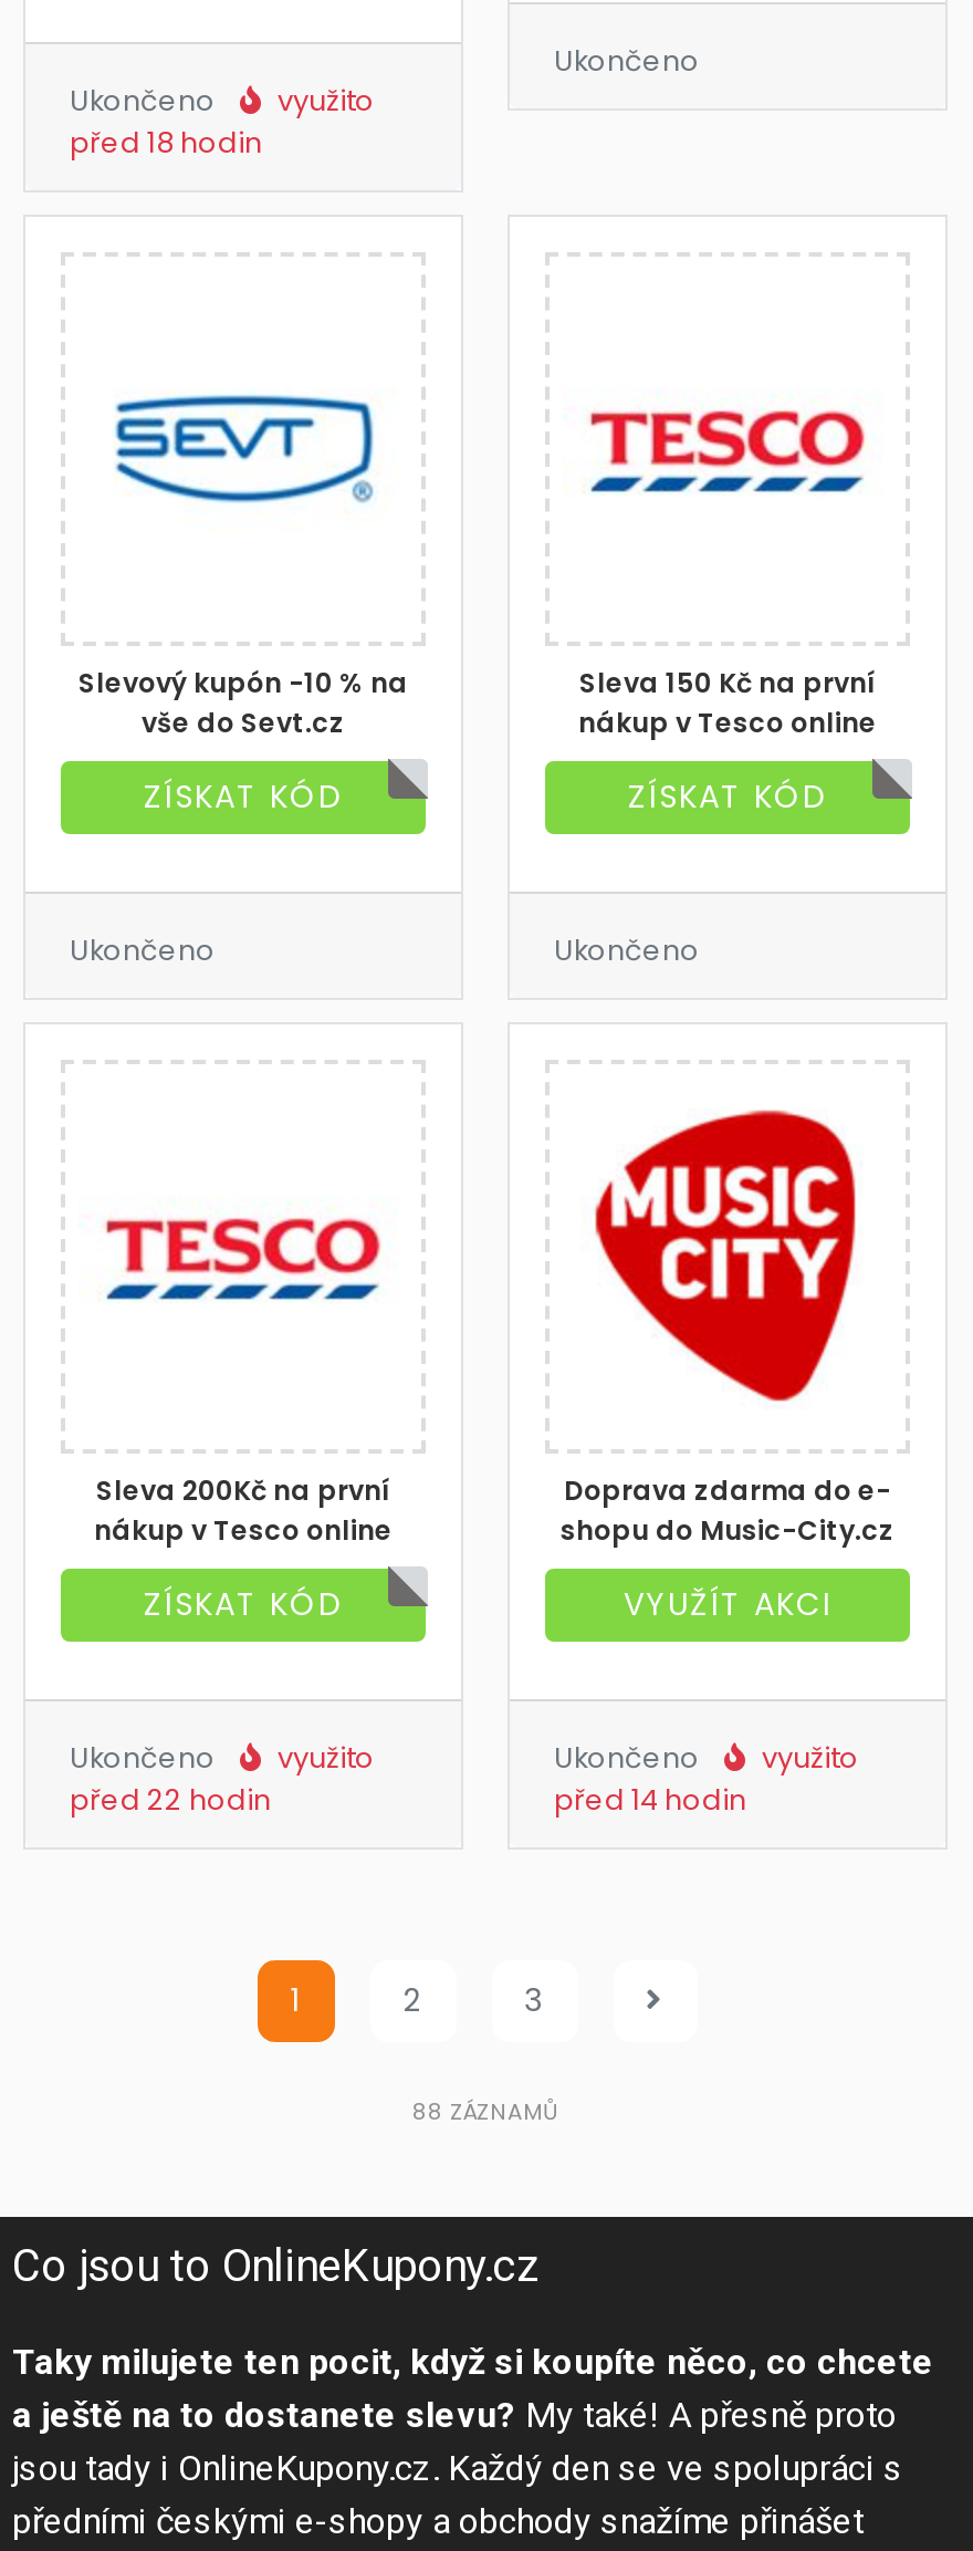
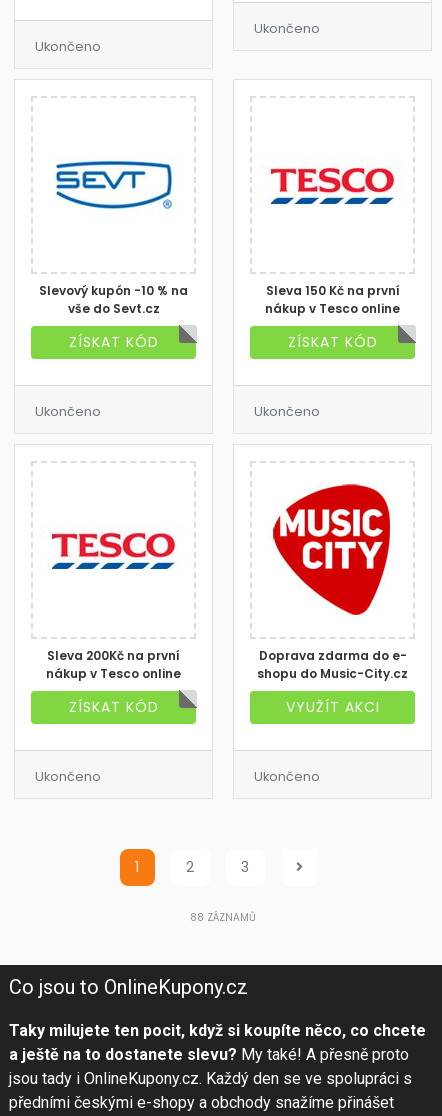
[70,82,375,162] využito | před 18 hodin -> none
[70,1739,375,1819] využito | před 22 hodin -> none
[554,1739,859,1819] využito | před 14 hodin -> none

